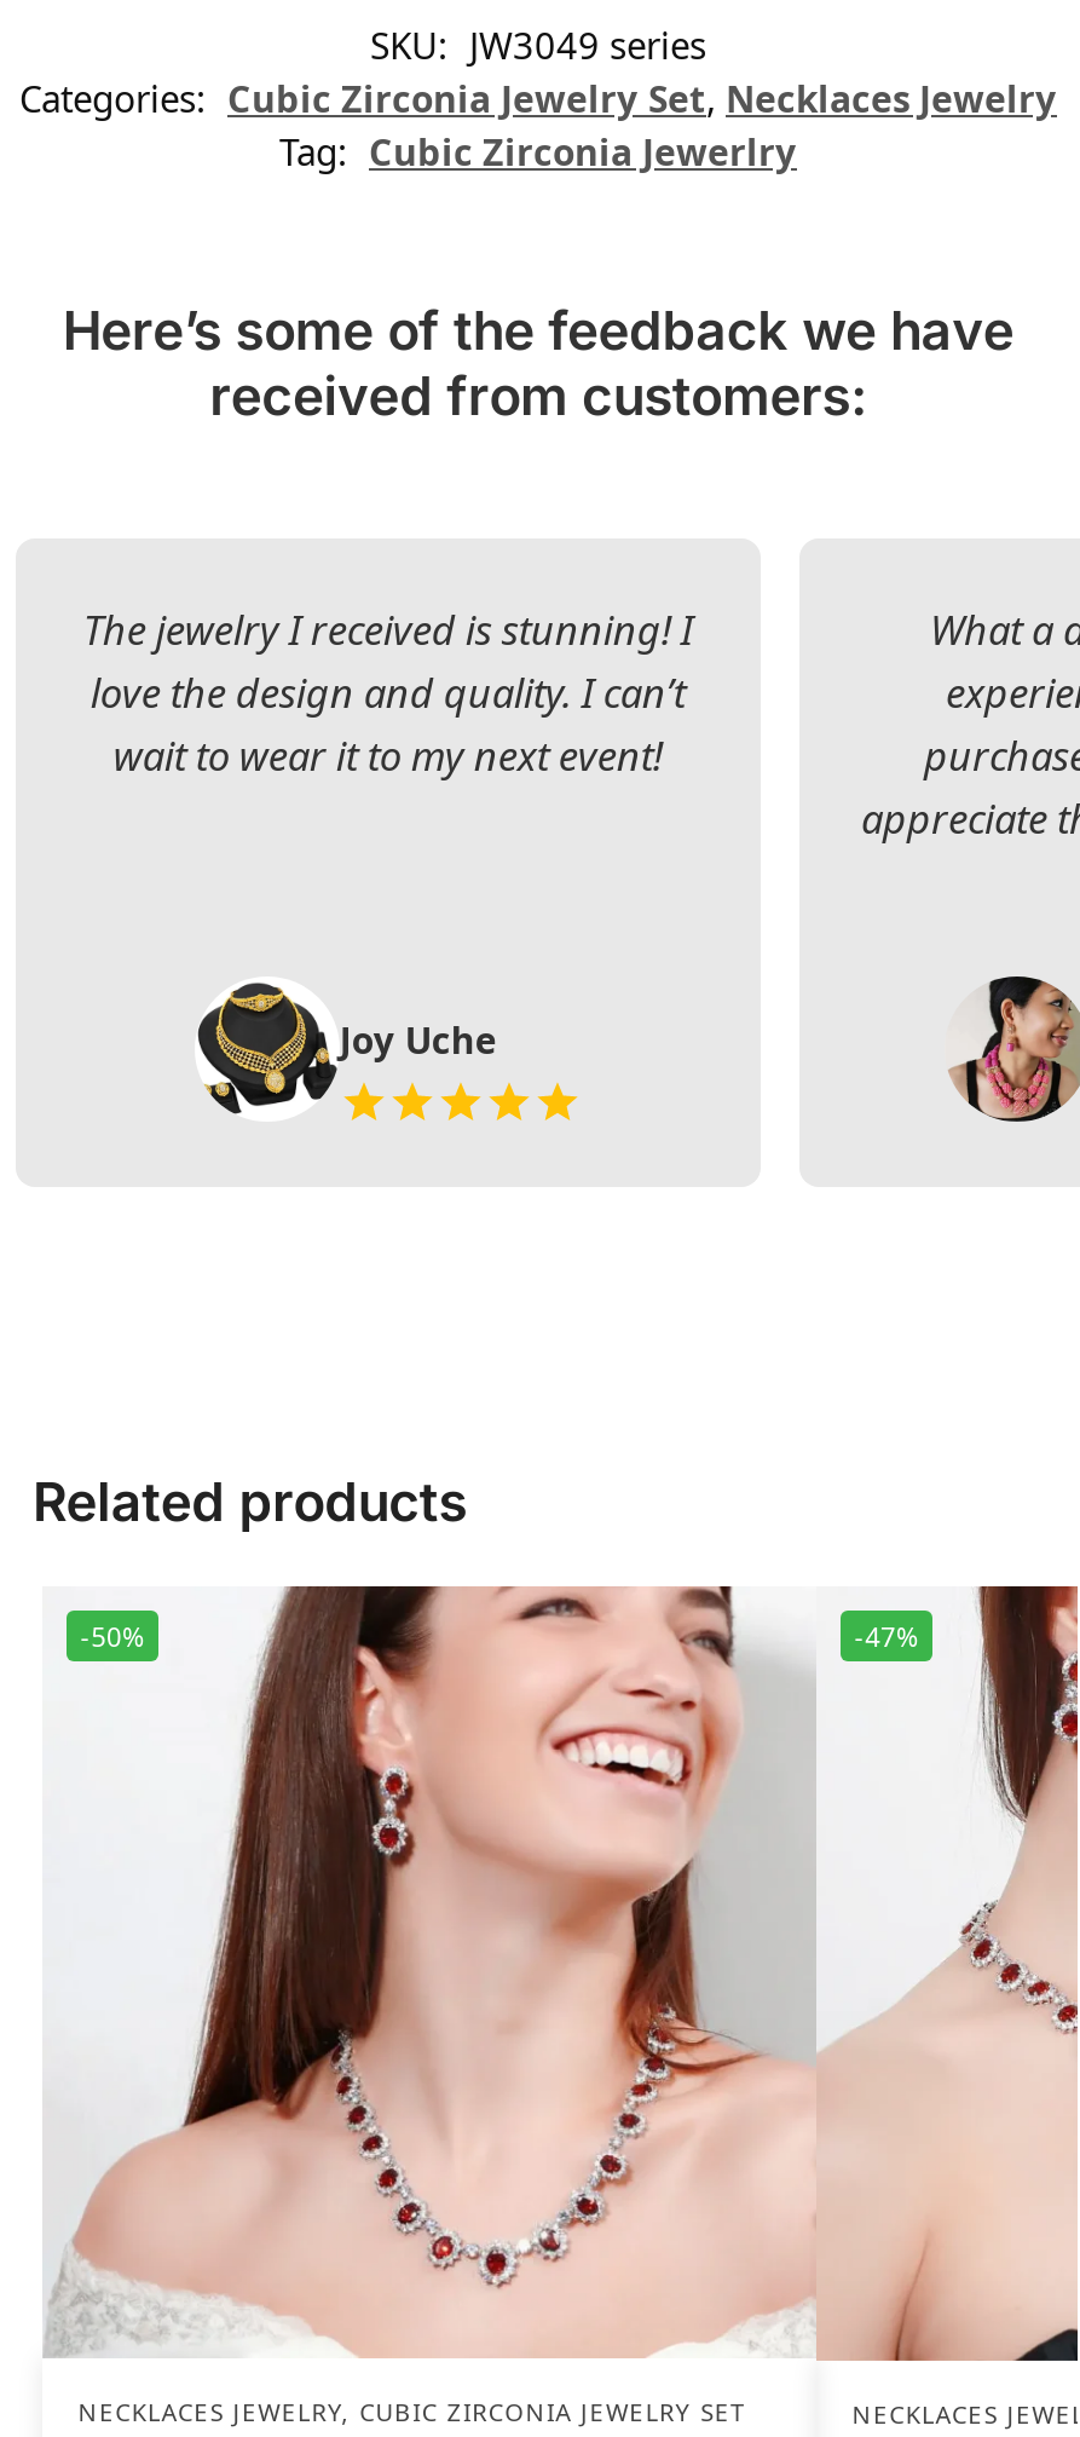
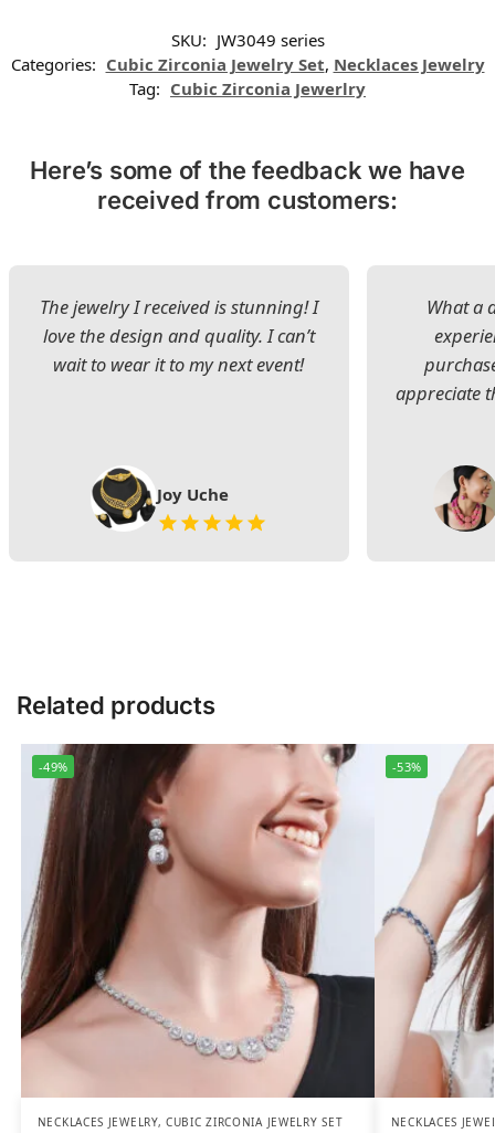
[42,1582,1073,2361] [image] | -50% -> [20,743,492,1099] [image] | -49%
[855,1617,919,1653] -47% -> [392,758,421,774] -53%

